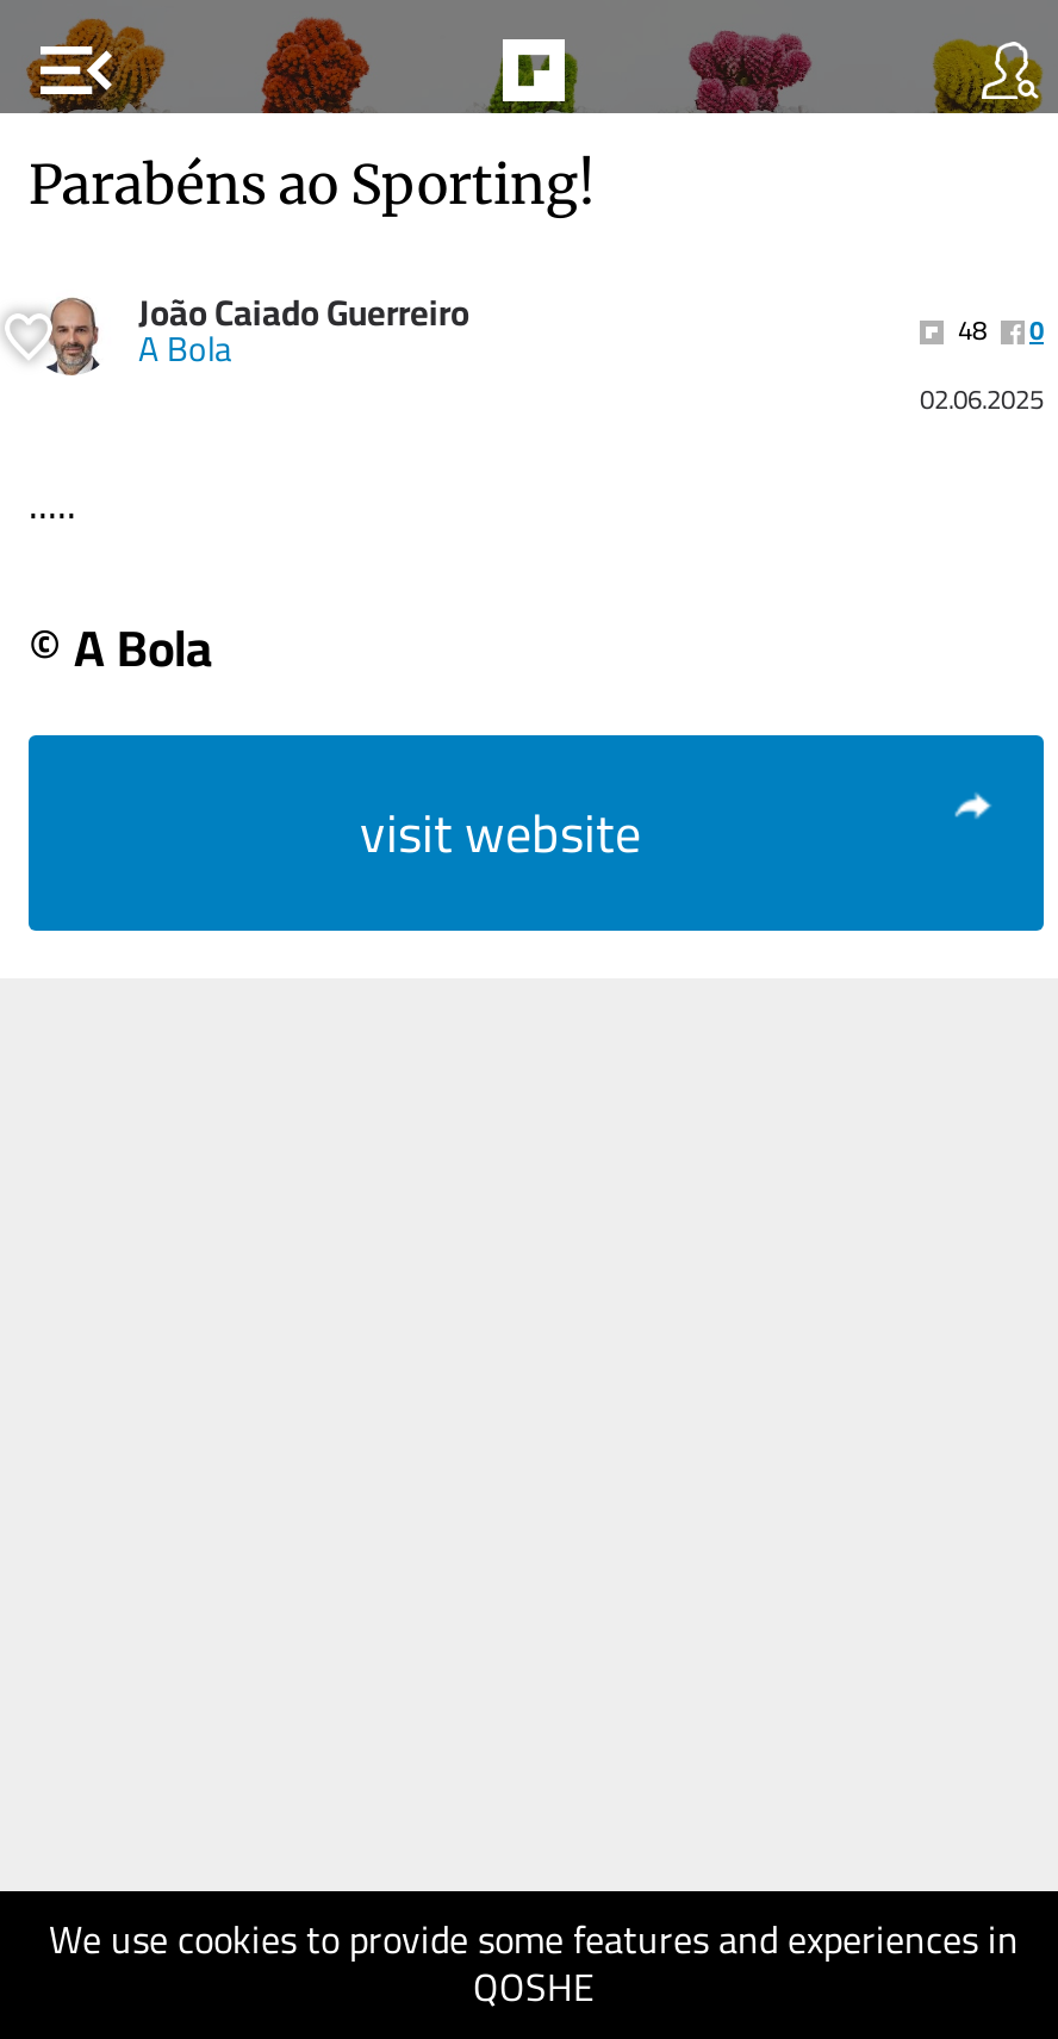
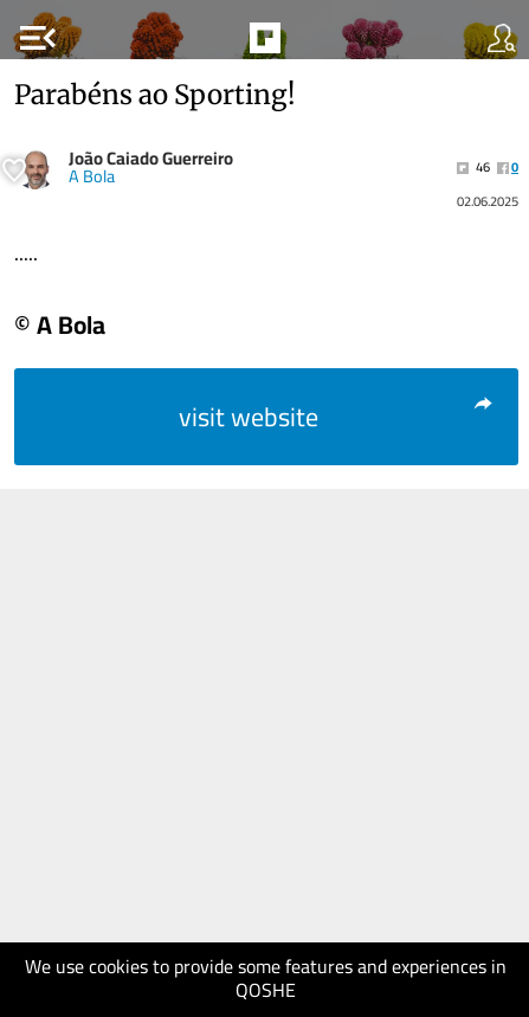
[958,304,1044,354] 48 0 -> [476,154,518,179] 46 0

